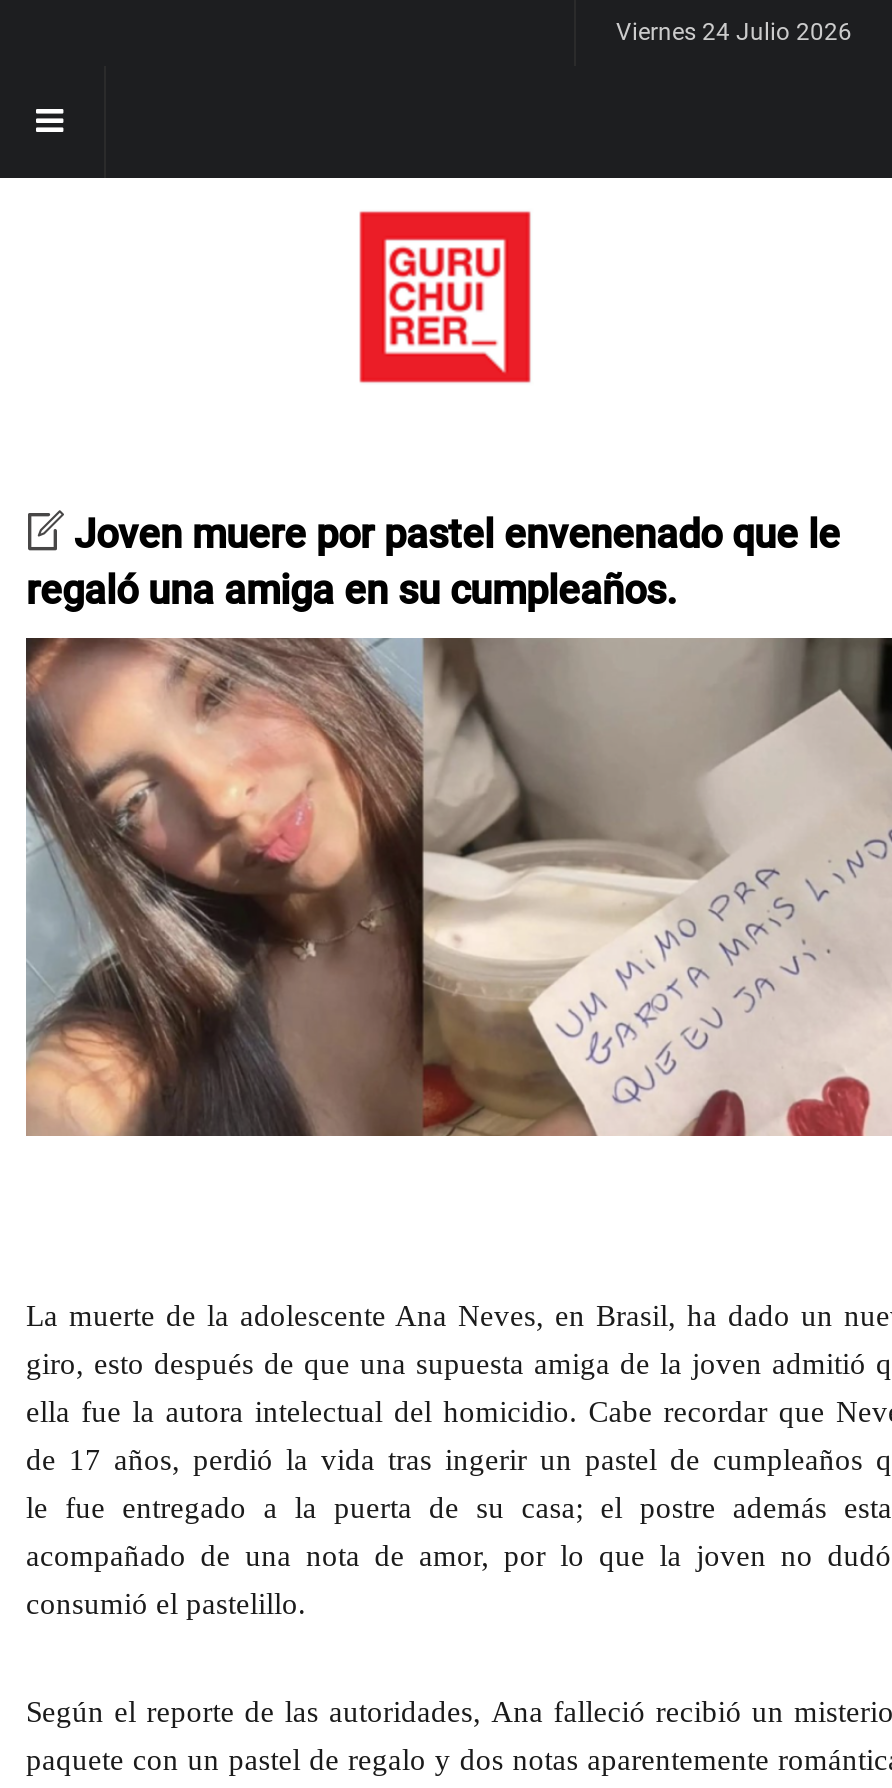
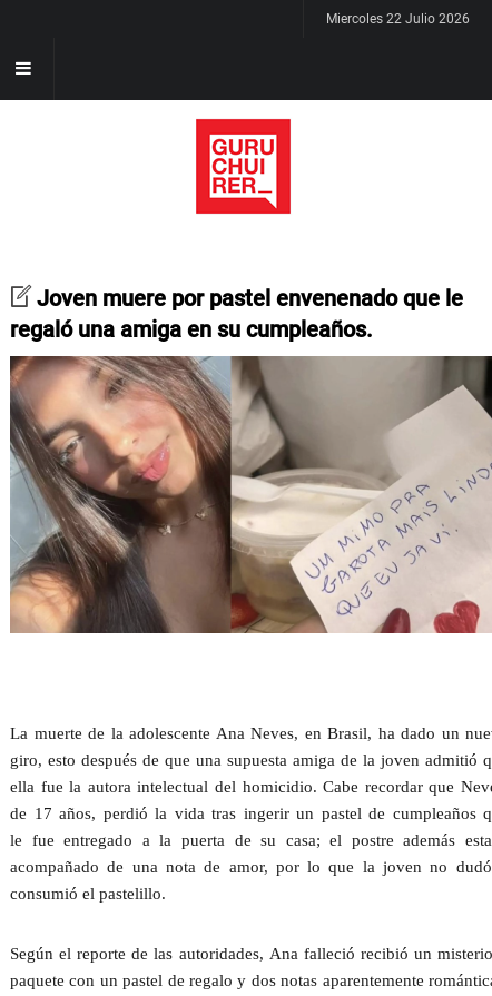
[616,18,852,46] Viernes 24 Julio 2026 -> [326,11,470,27] Miercoles 22 Julio 2026

